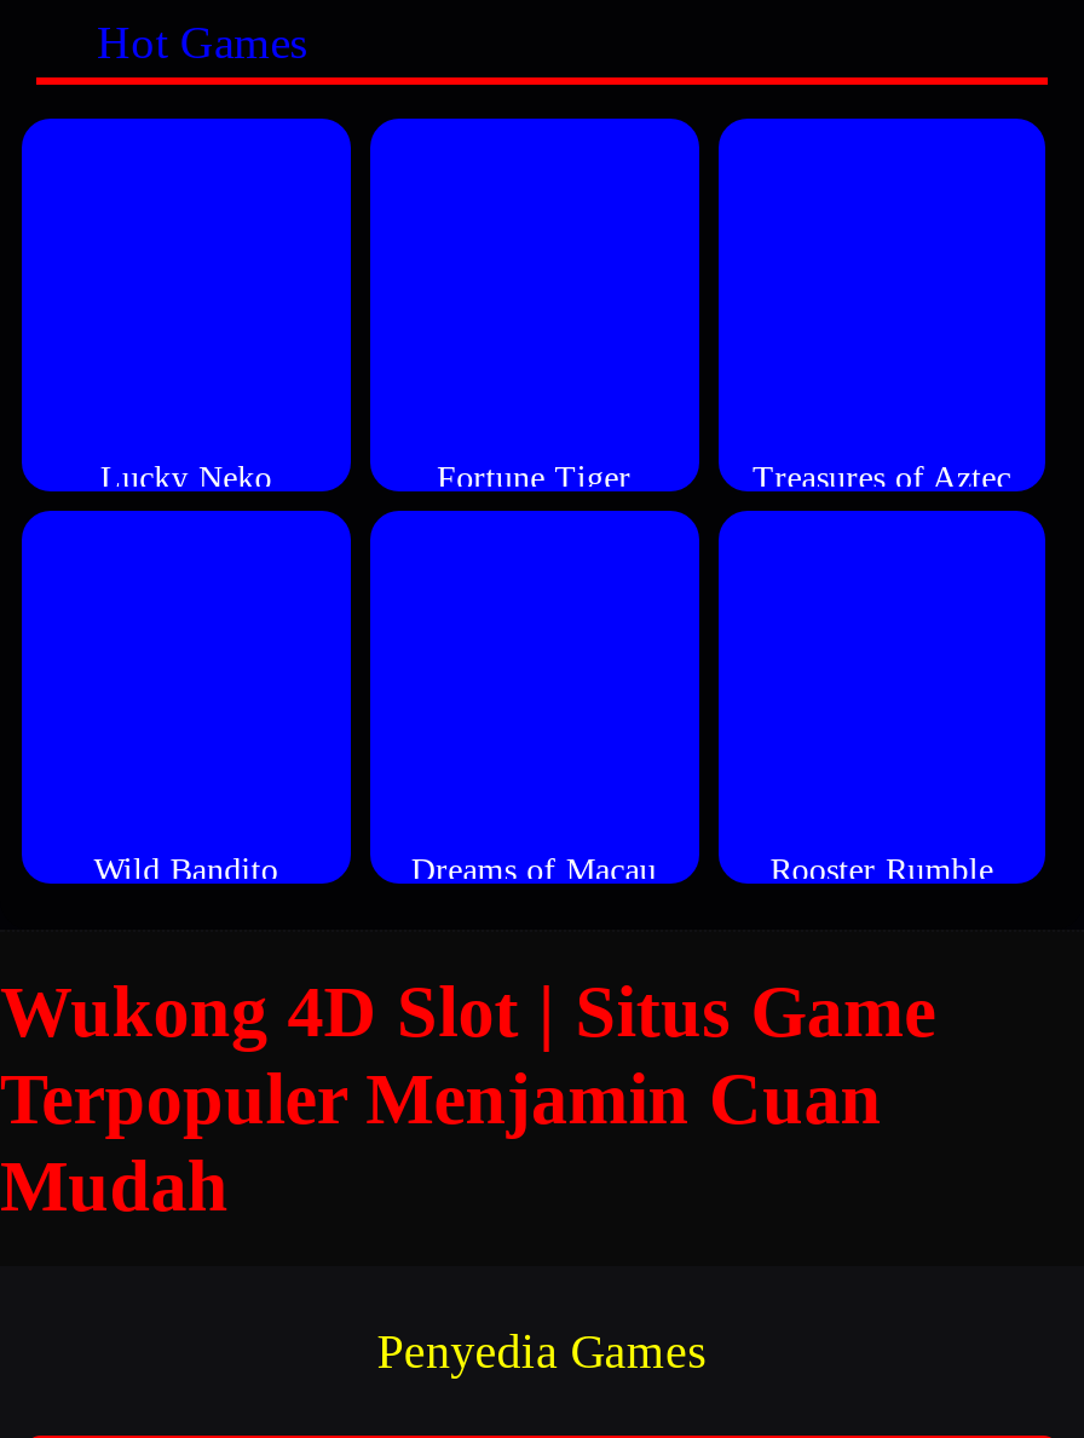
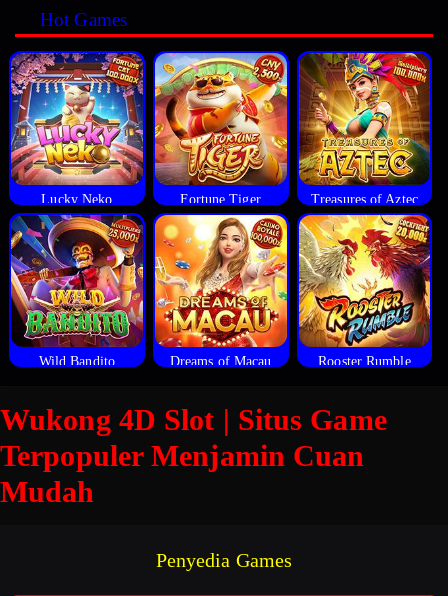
none -> [10,52,144,186] [image]
none -> [154,52,288,186] [image]
none -> [298,52,431,186] [image]
none -> [10,214,144,348] [image]
none -> [154,214,288,348] [image]
none -> [298,214,431,348] [image]

